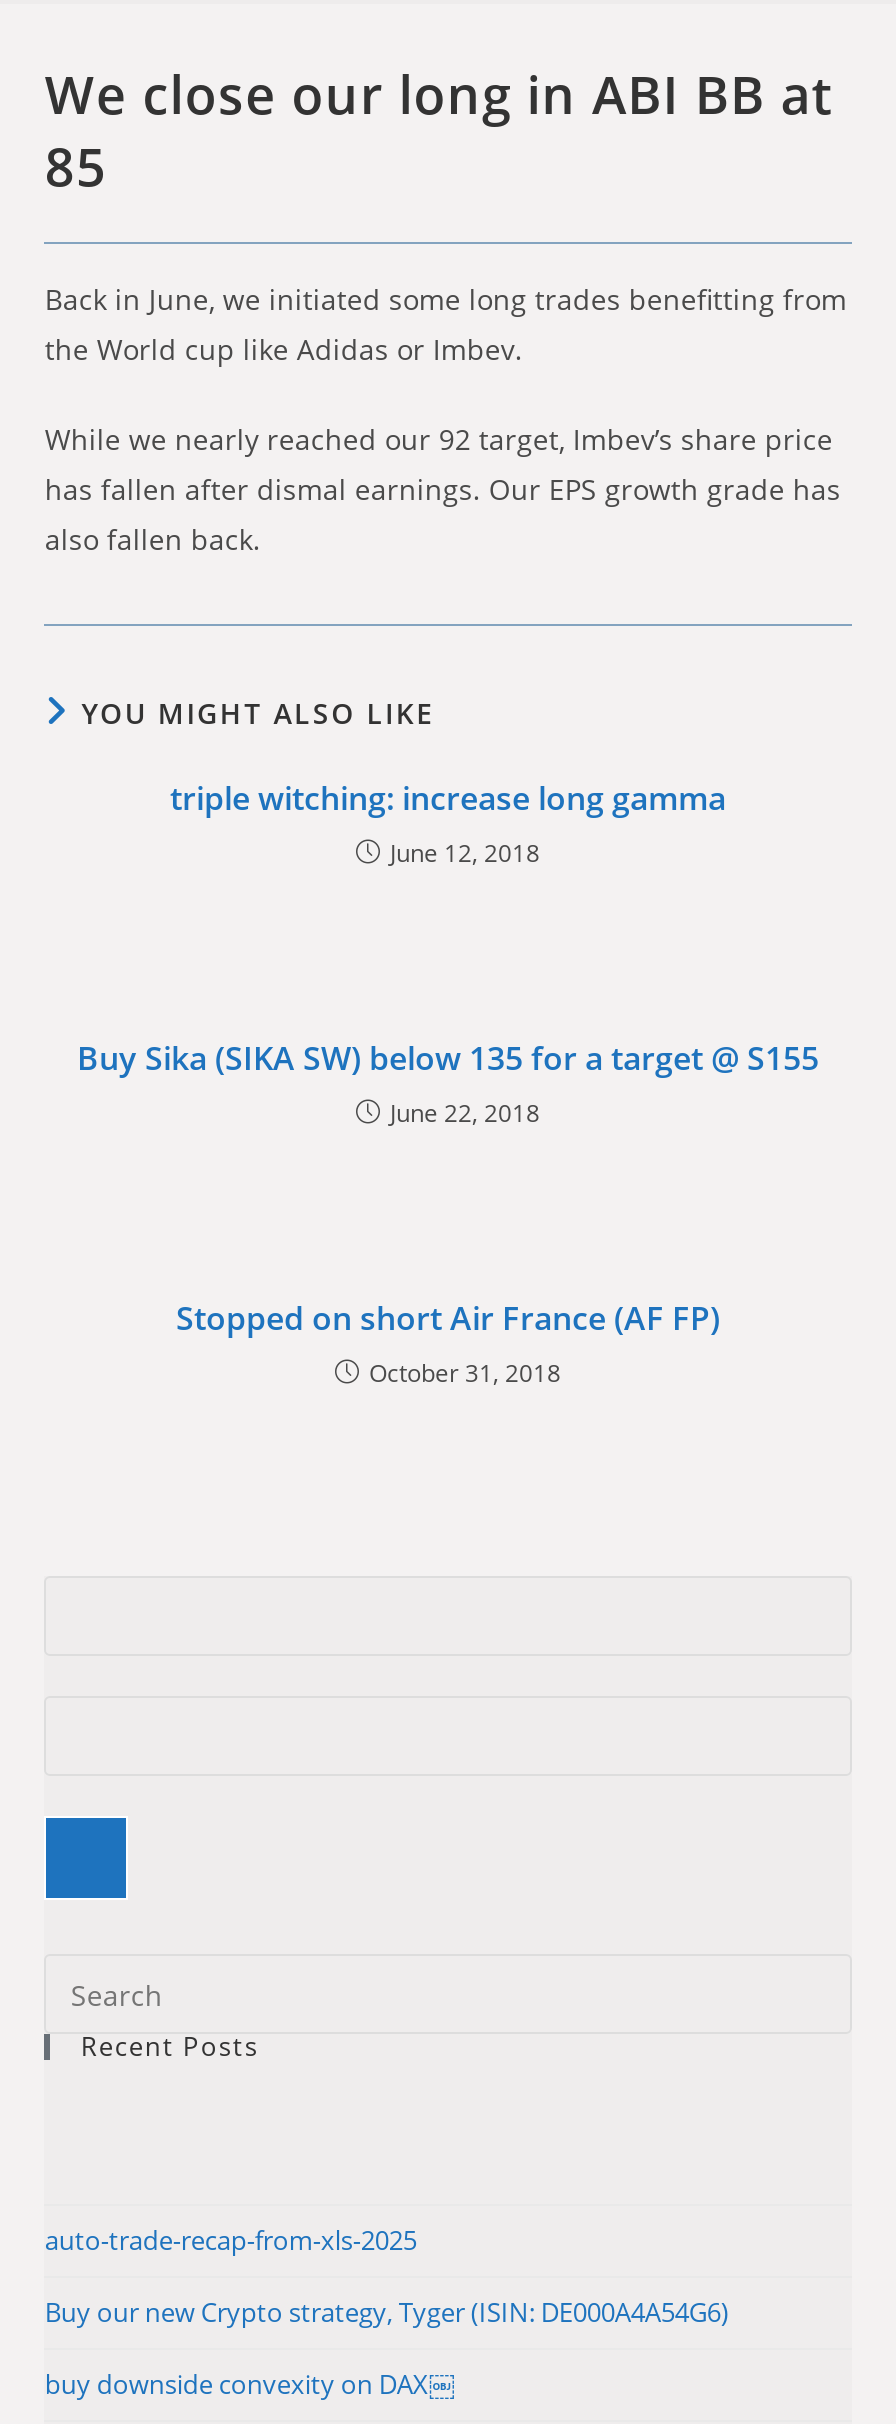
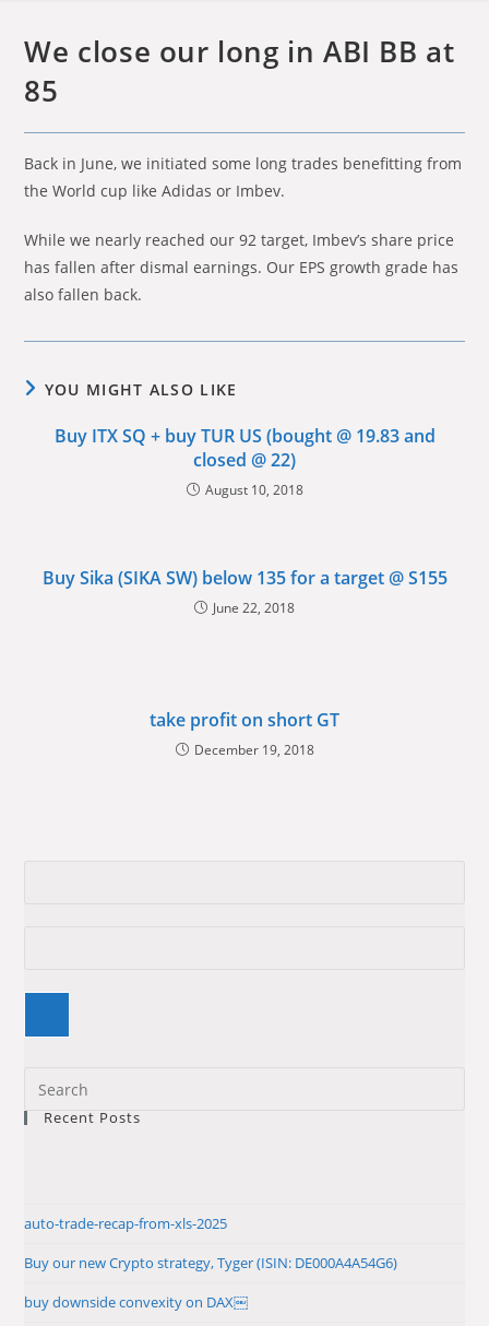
[170,776,726,870] triple witching: increase long gamma | June 12, 2018 -> [54,424,435,499] Buy ITX SQ + buy TUR US (bought @ 19.83 and | closed @ 22) | August 10, 2018
[176,1296,720,1390] Stopped on short Air France (AF FP) | October 31, 2018 -> [150,708,339,759] take profit on short GT | December 19, 2018

